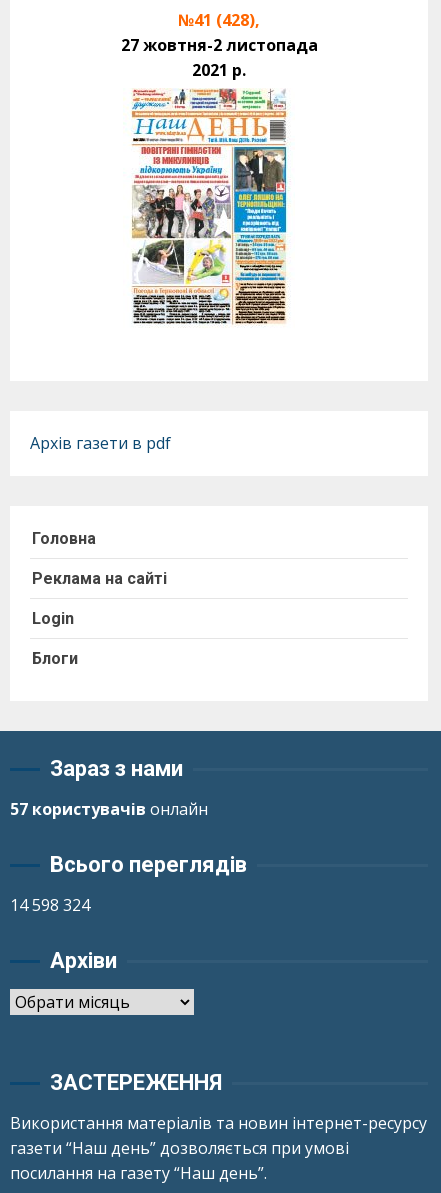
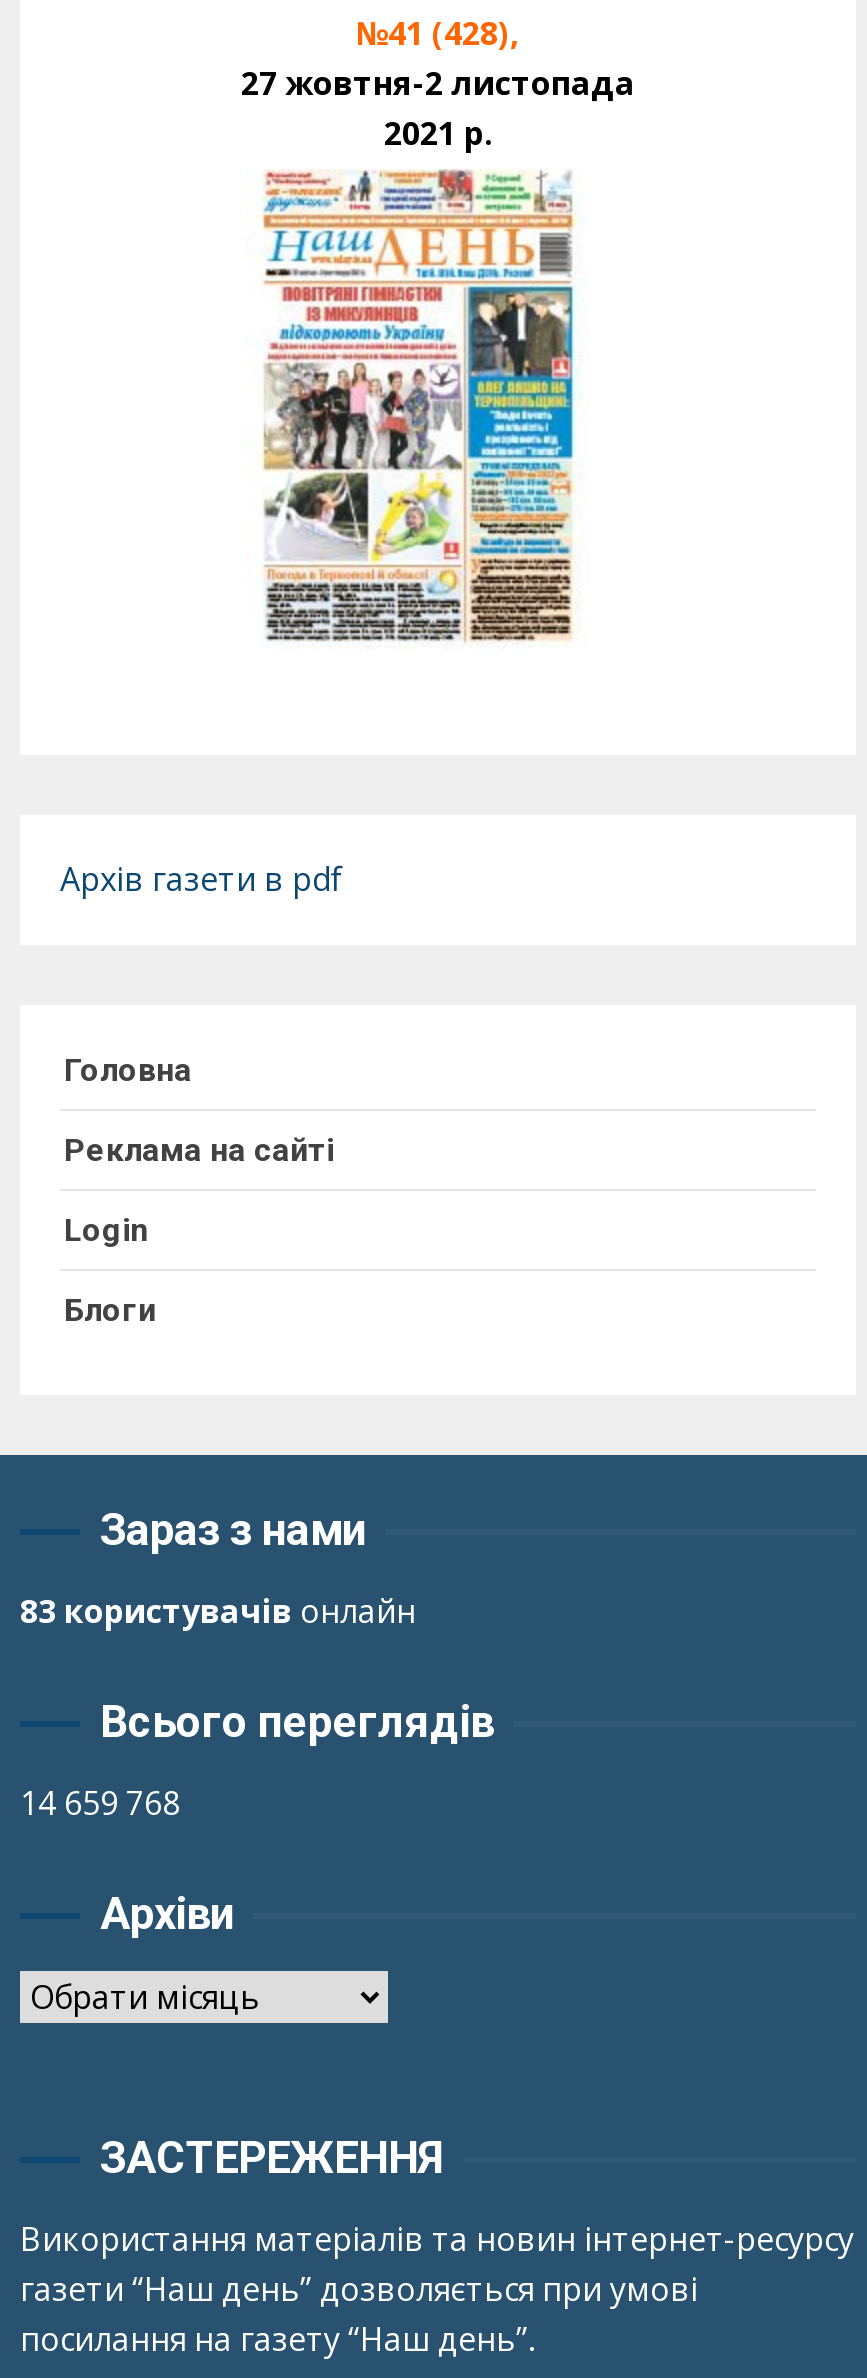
[10,798,208,820] 57 користувачів онлайн -> [20,1590,416,1634] 83 користувачів онлайн
[10,894,90,916] 14 598 324 -> [20,1782,180,1826] 14 659 768

